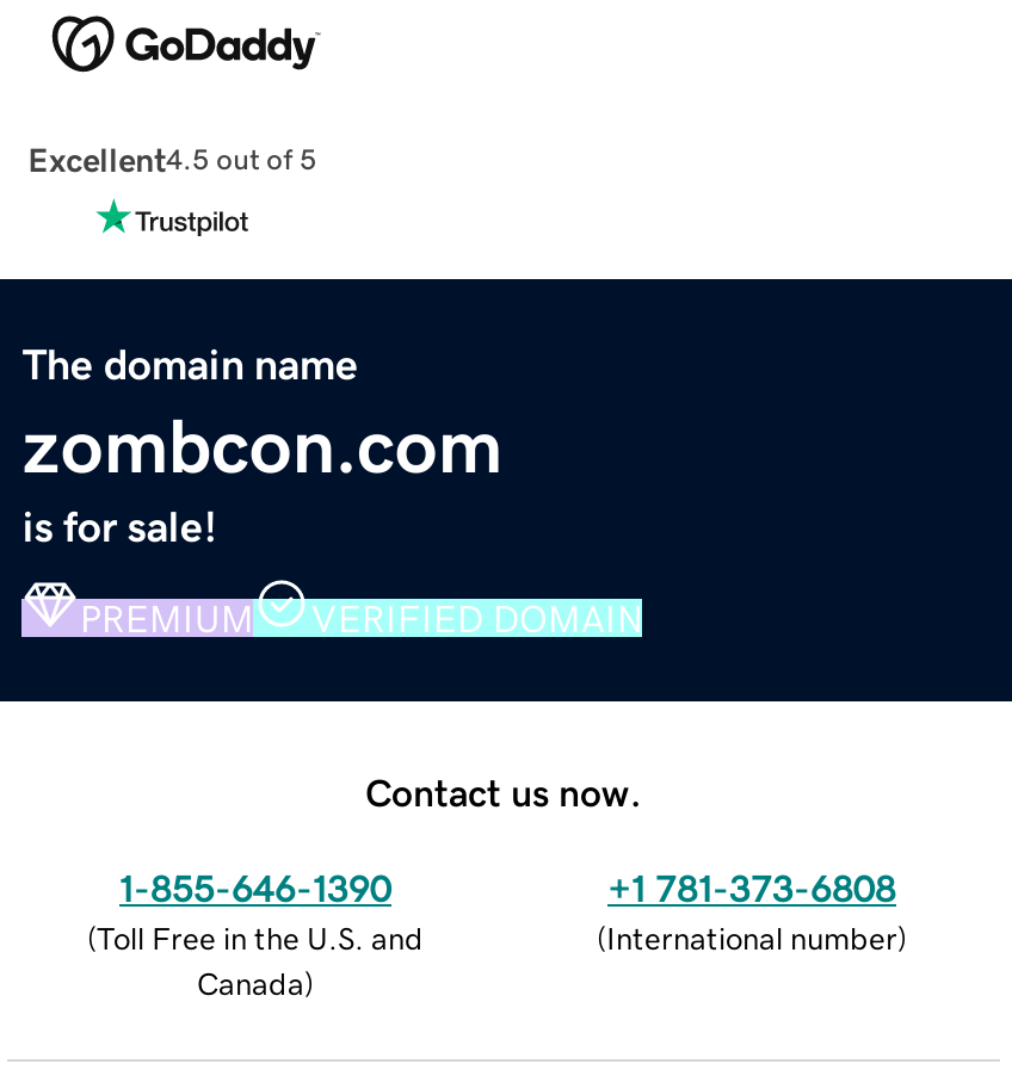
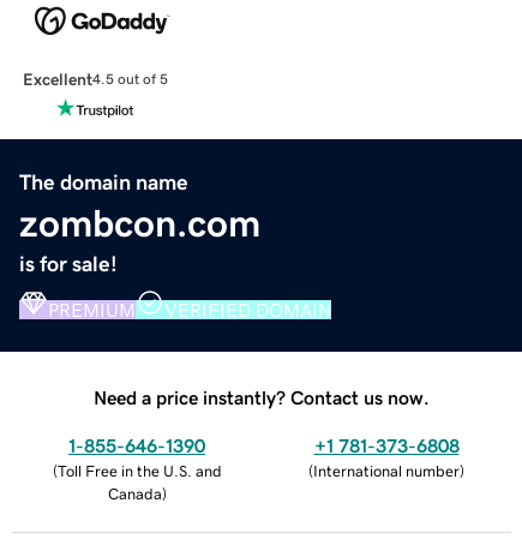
[365,772,642,810] Contact us now. -> [94,387,430,406] Need a price instantly? Contact us now.

